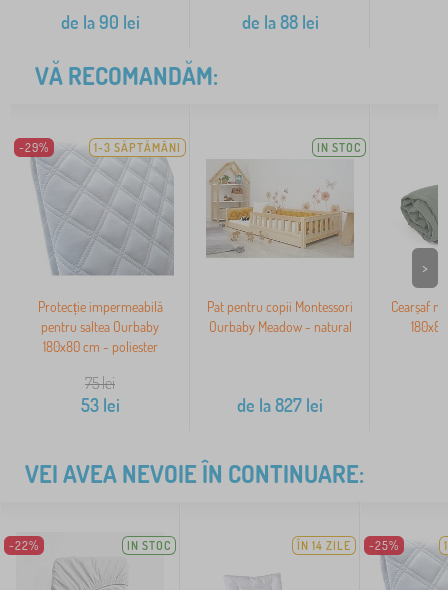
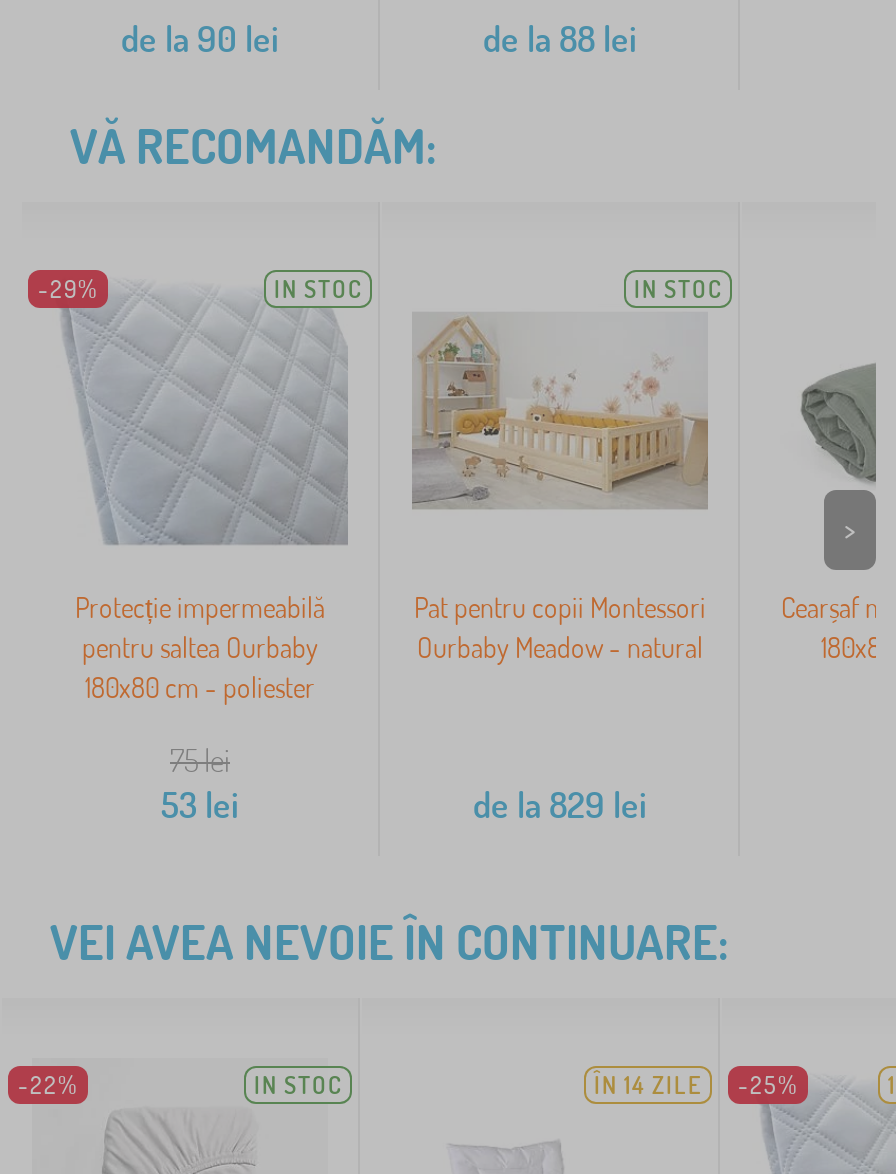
[94,140,181,155] 1-3 SĂPTĂMÂNI -> [274,274,362,304] IN STOC
[237,394,323,416] de la 827 lei -> [473,782,647,826] de la 829 lei

